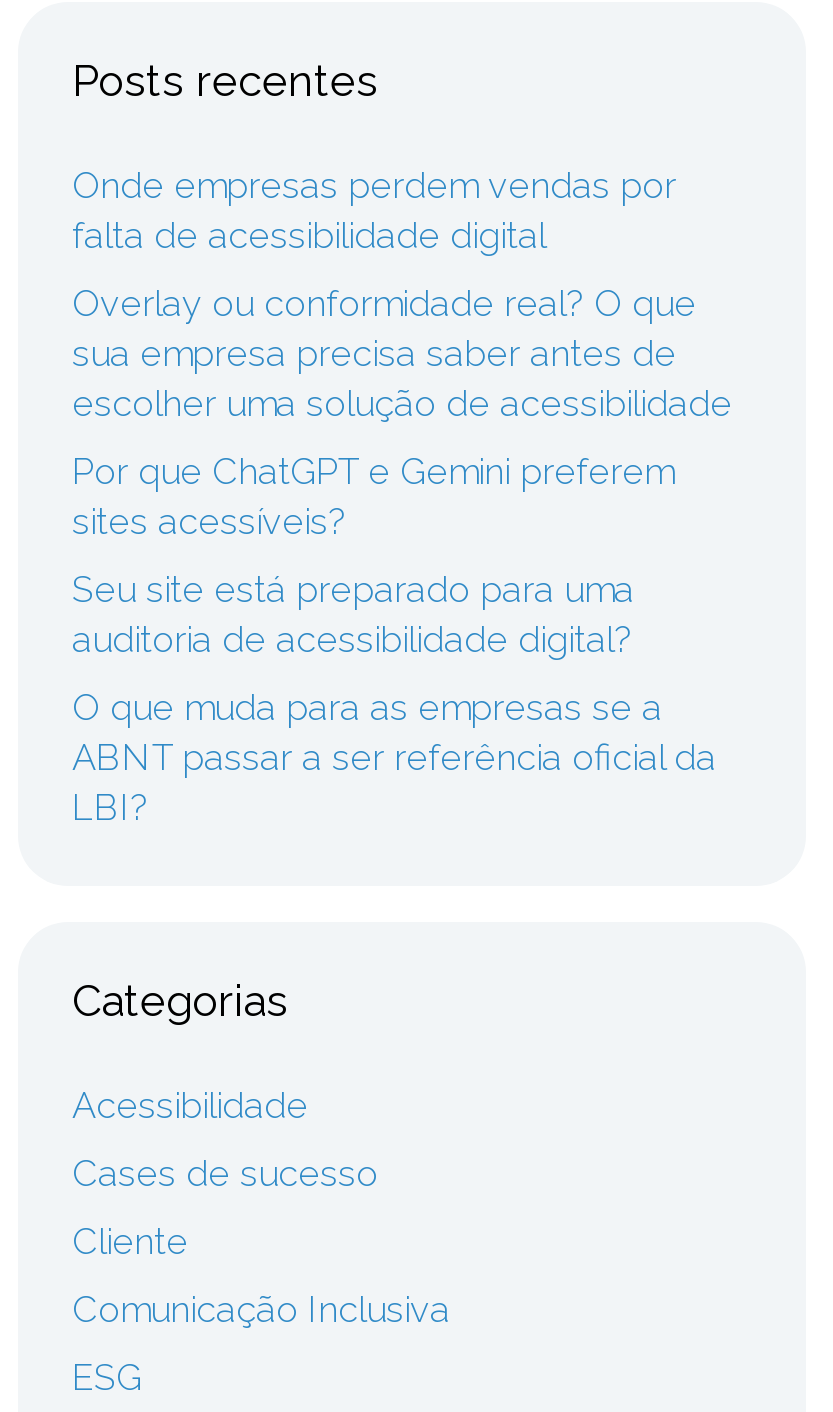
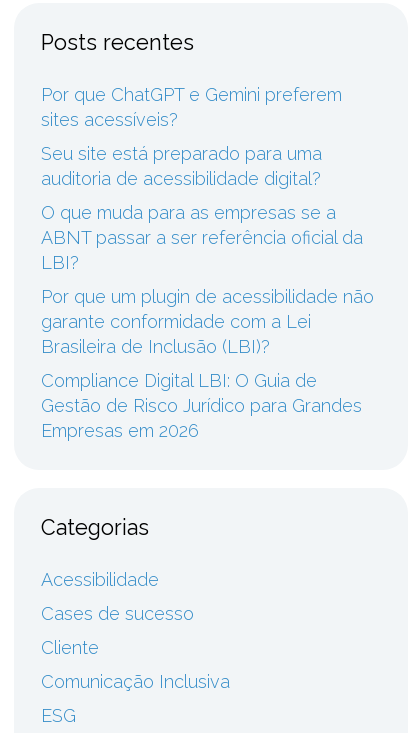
[72,163,732,423] Onde empresas perdem vendas por | falta de acessibilidade digital | Overlay ou conformidade real? O que | sua empresa precisa saber antes de | escolher uma solução de acessibilidade -> none
moved [72,449,716,827] -> [41,84,363,273]: Por que ChatGPT e Gemini preferem | sites acessíveis? | Seu site está preparado para uma | auditoria de acessibilidade digital? | O que muda para as empresas se a | ABNT passar a ser referência oficial da | LBI?
none -> [41,286,374,441] Por que um plugin de acessibilidade não | garante conformidade com a Lei | Brasileira de Inclusão (LBI)? | Compliance Digital LBI: O Guia de | Gestão de Risco Jurídico para Grandes | Empresas em 2026

